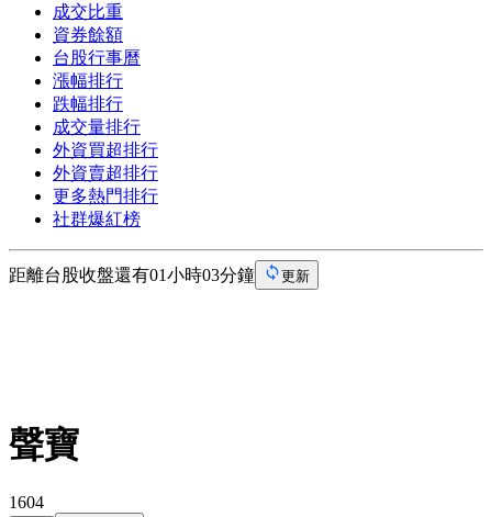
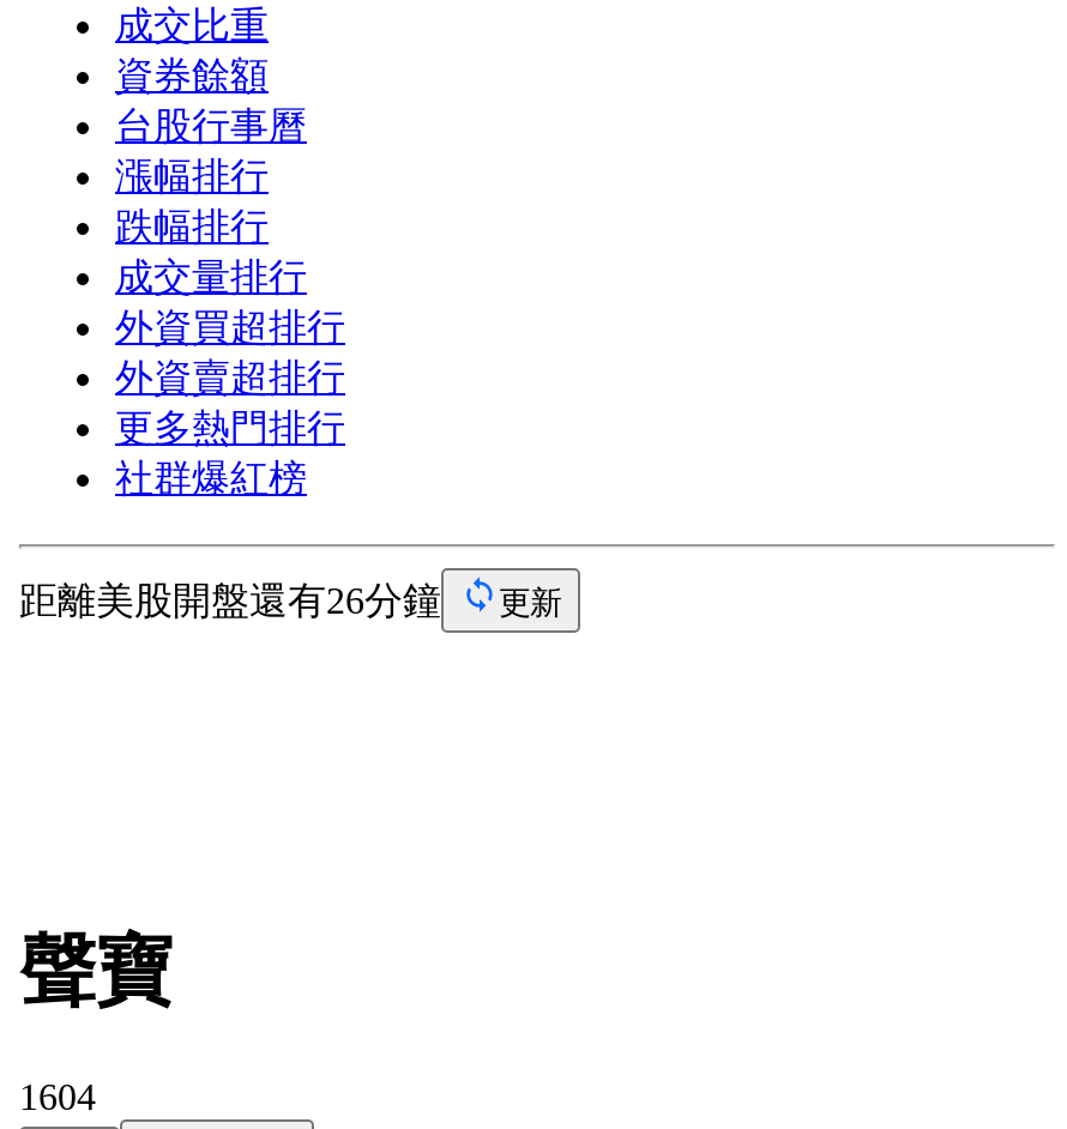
[9,266,255,284] 距離台股收盤還有01小時03分鐘 -> [19,580,441,621] 距離美股開盤還有26分鐘

